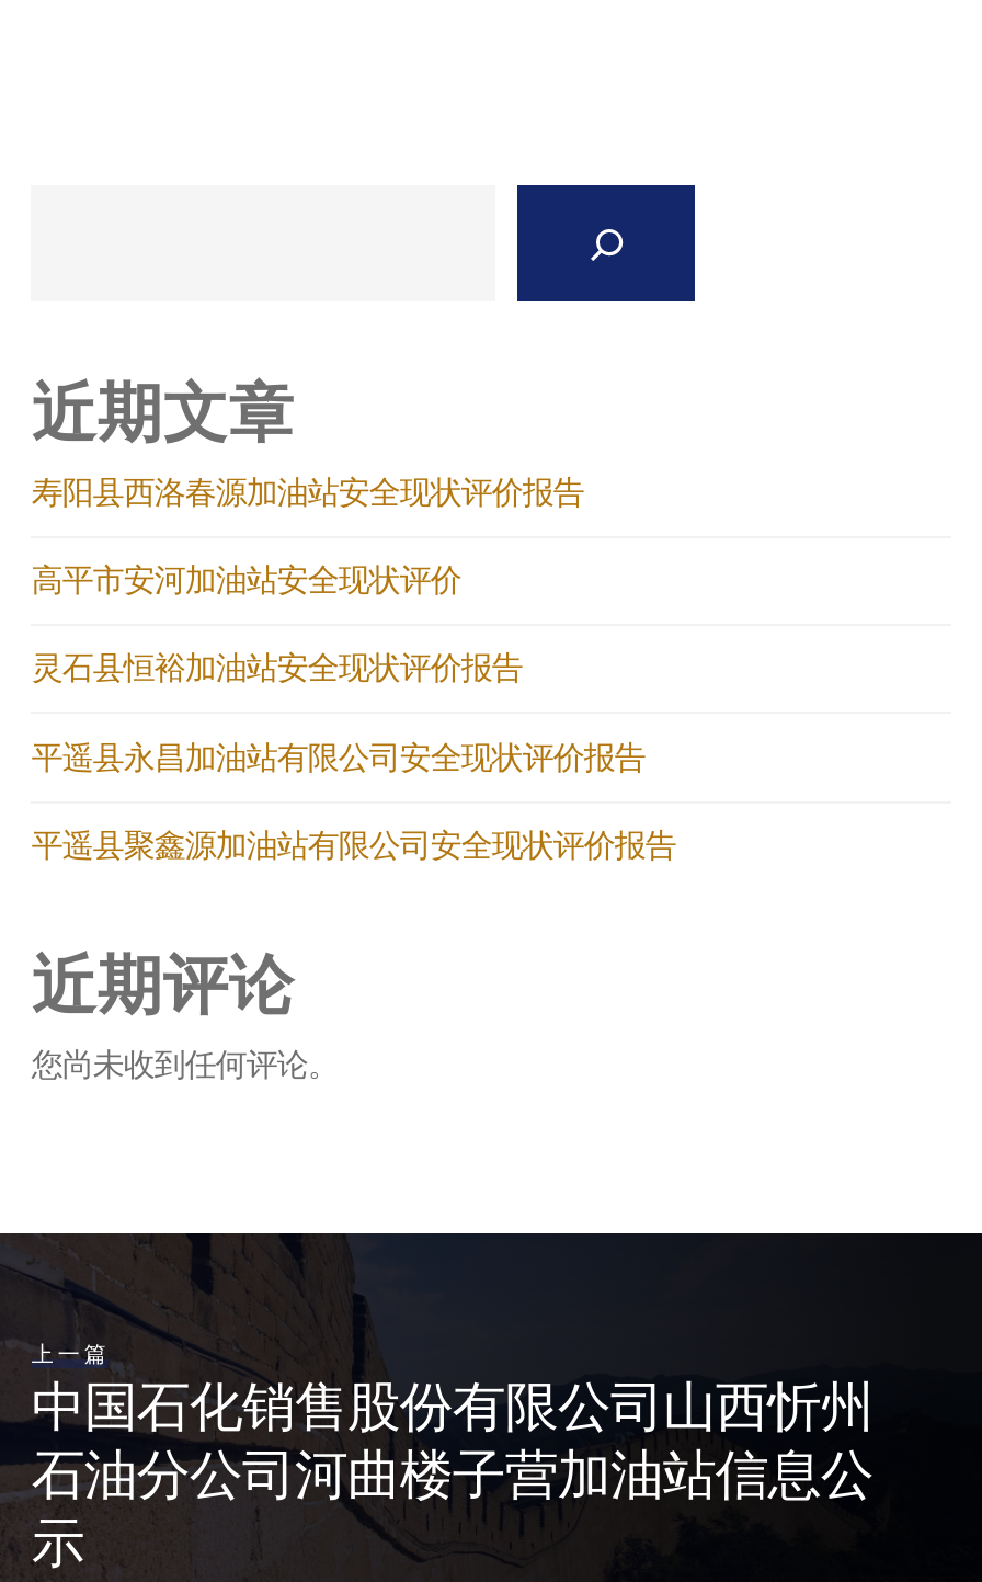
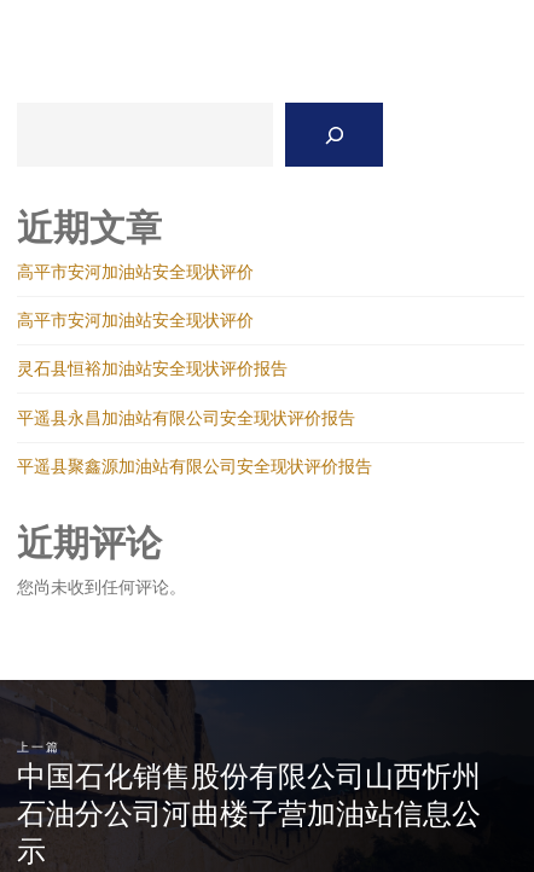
[32,471,584,511] 寿阳县西洛春源加油站安全现状评价报告 -> [17,260,259,282] 高平市安河加油站安全现状评价

